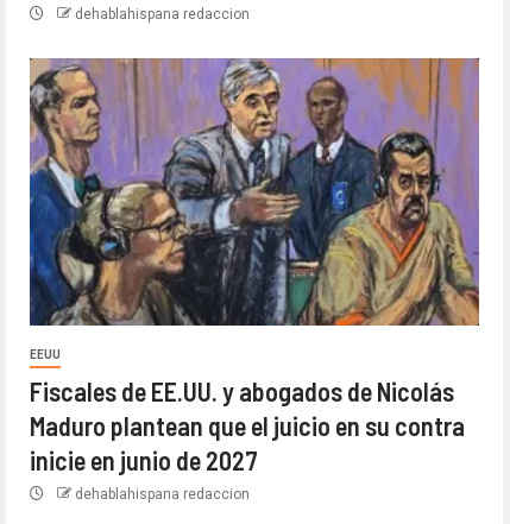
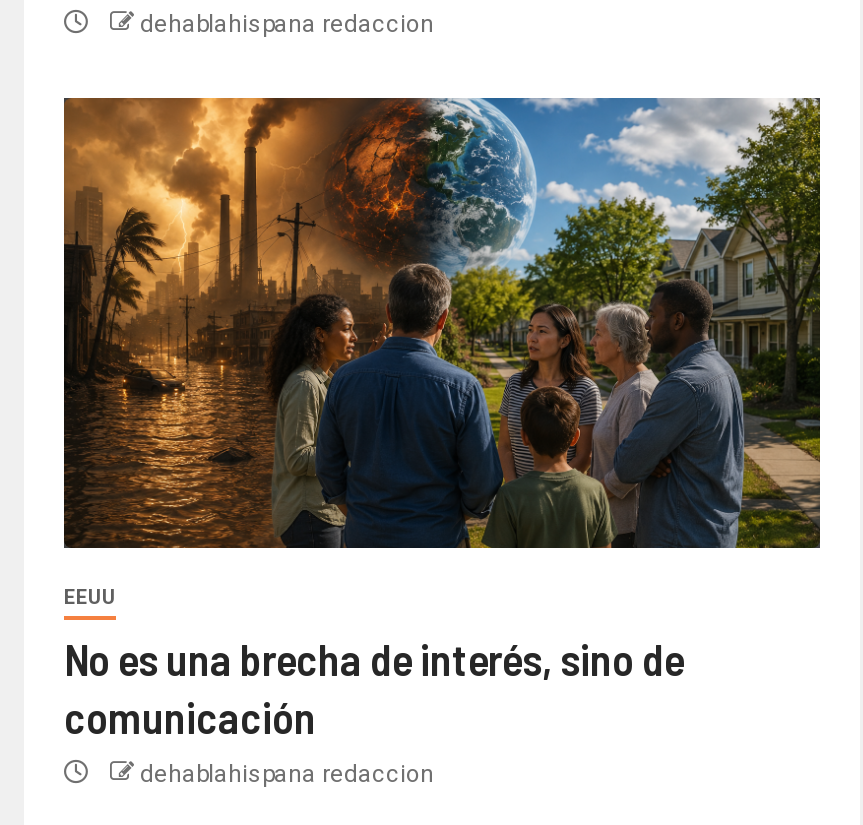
[29,57,480,327] [image] -> [62,96,822,550] [image]
[30,375,465,475] Fiscales de EE.UU. y abogados de Nicolás | Maduro plantean que el juicio en su contra | inicie en junio de 2027 -> [64,631,684,741] No es una brecha de interés, sino de | comunicación

